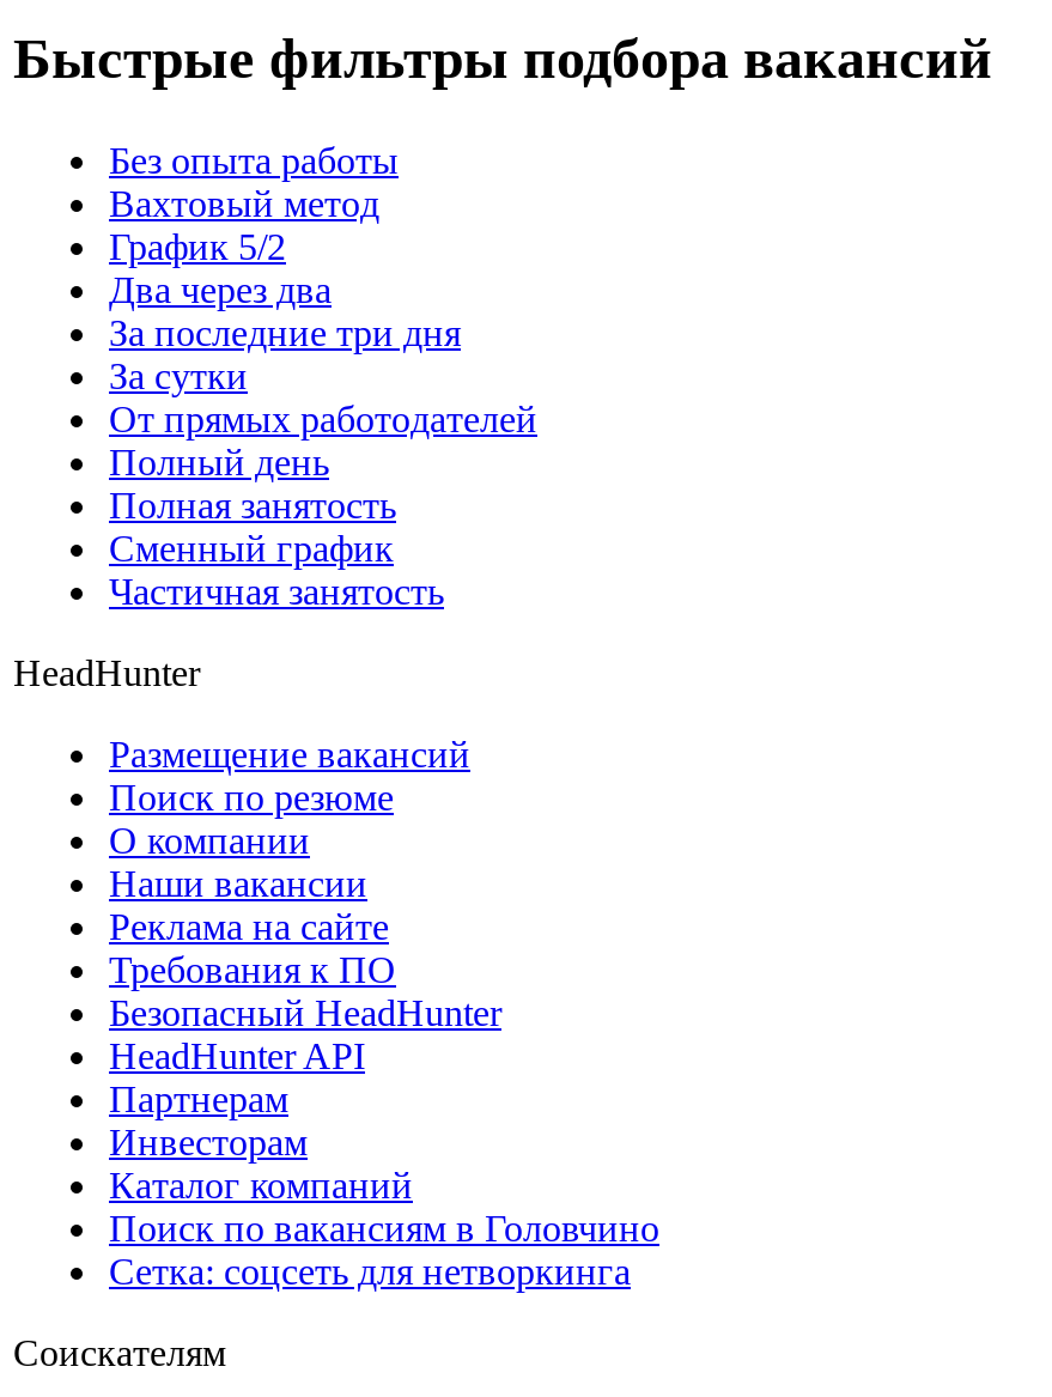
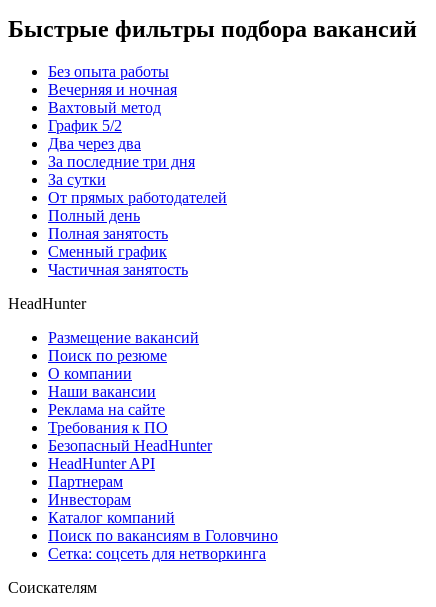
none -> [48,81,177,98] Вечерняя и ночная

